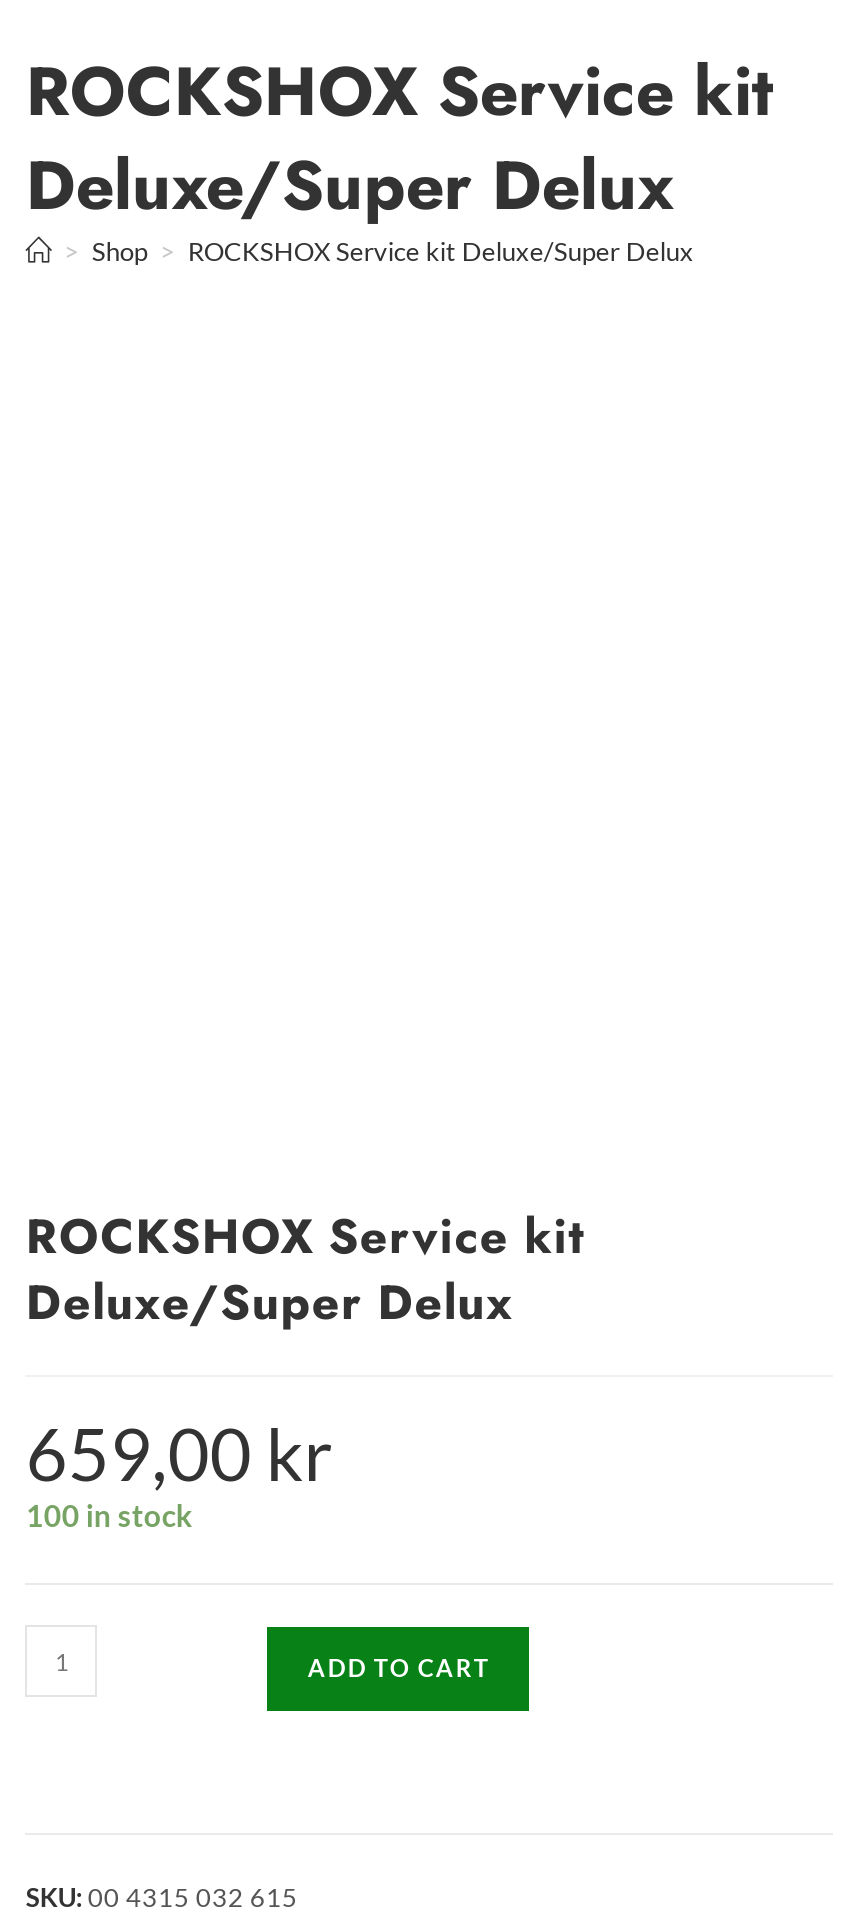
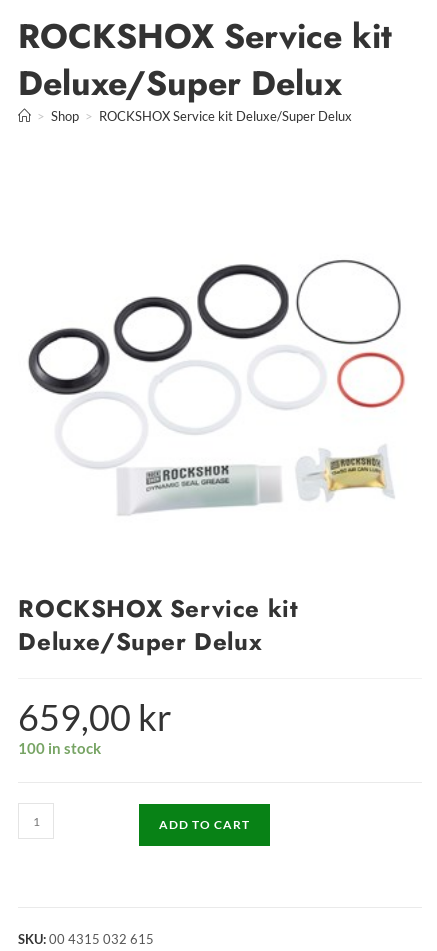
none -> [27,259,406,410] [image]
none -> [80,461,282,515] [image]
none -> [297,446,394,501] [image]

